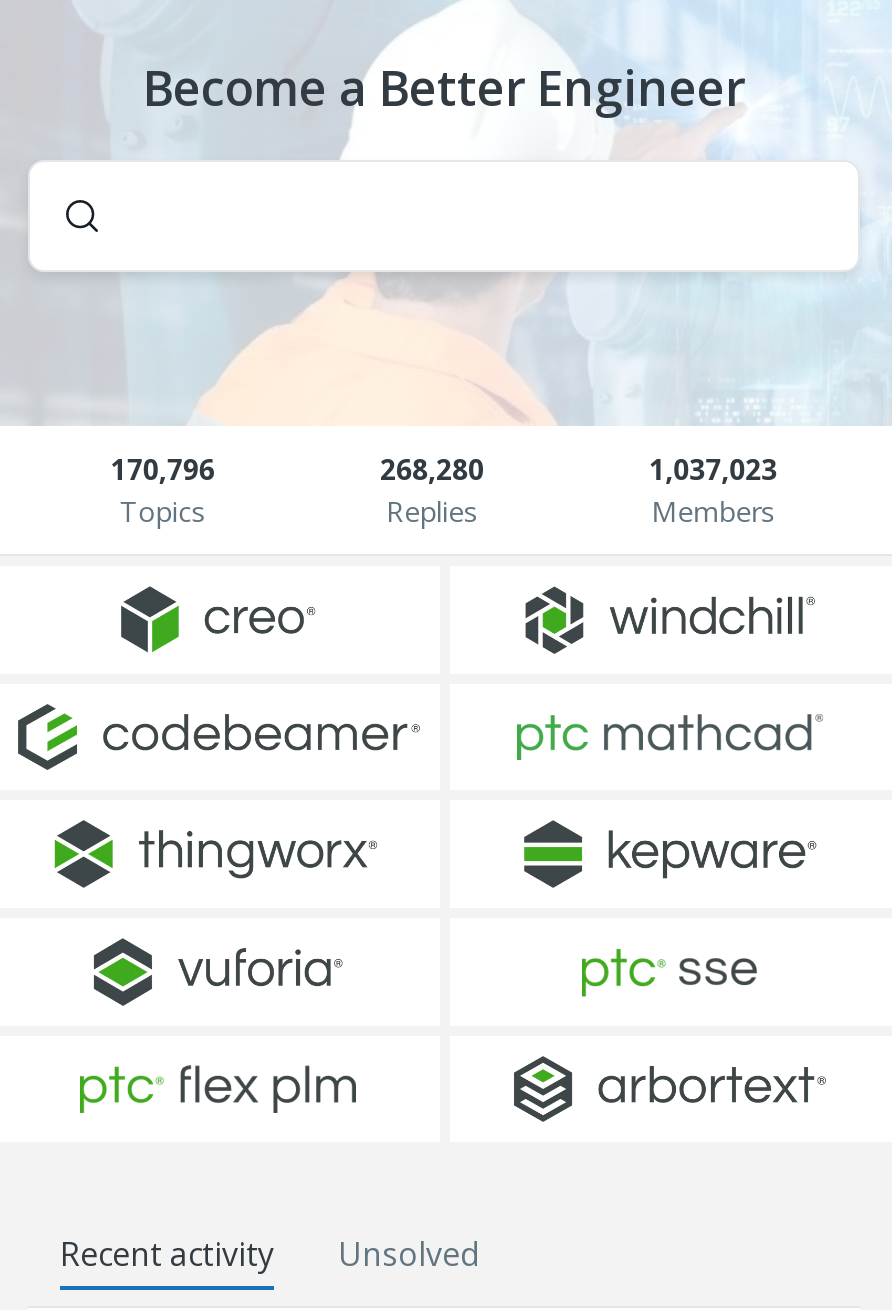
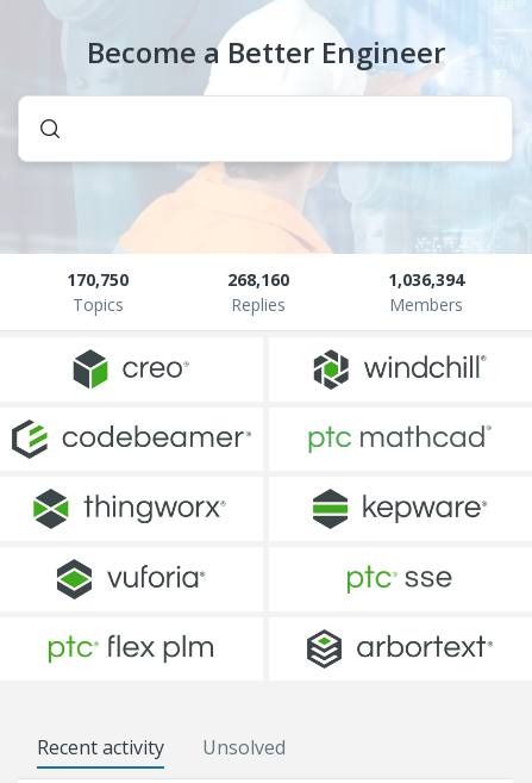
[111,450,215,488] 170,796 -> [67,268,129,291] 170,750
[380,450,484,488] 268,280 -> [227,268,289,291] 268,160
[649,450,777,488] 1,037,023 -> [388,268,464,291] 1,036,394

